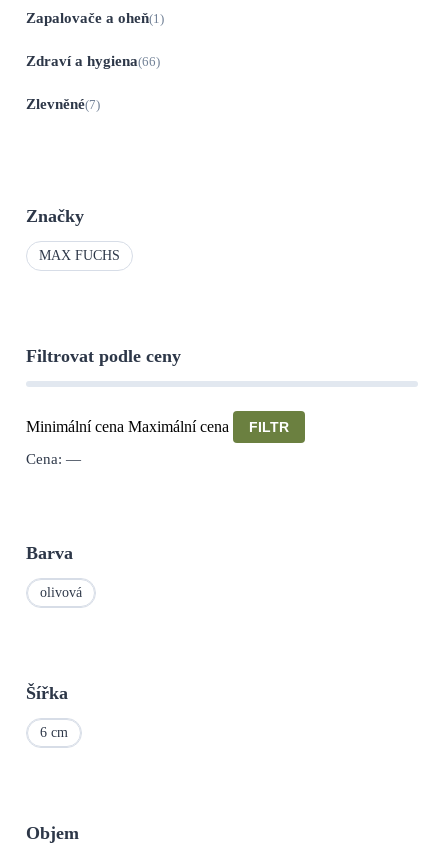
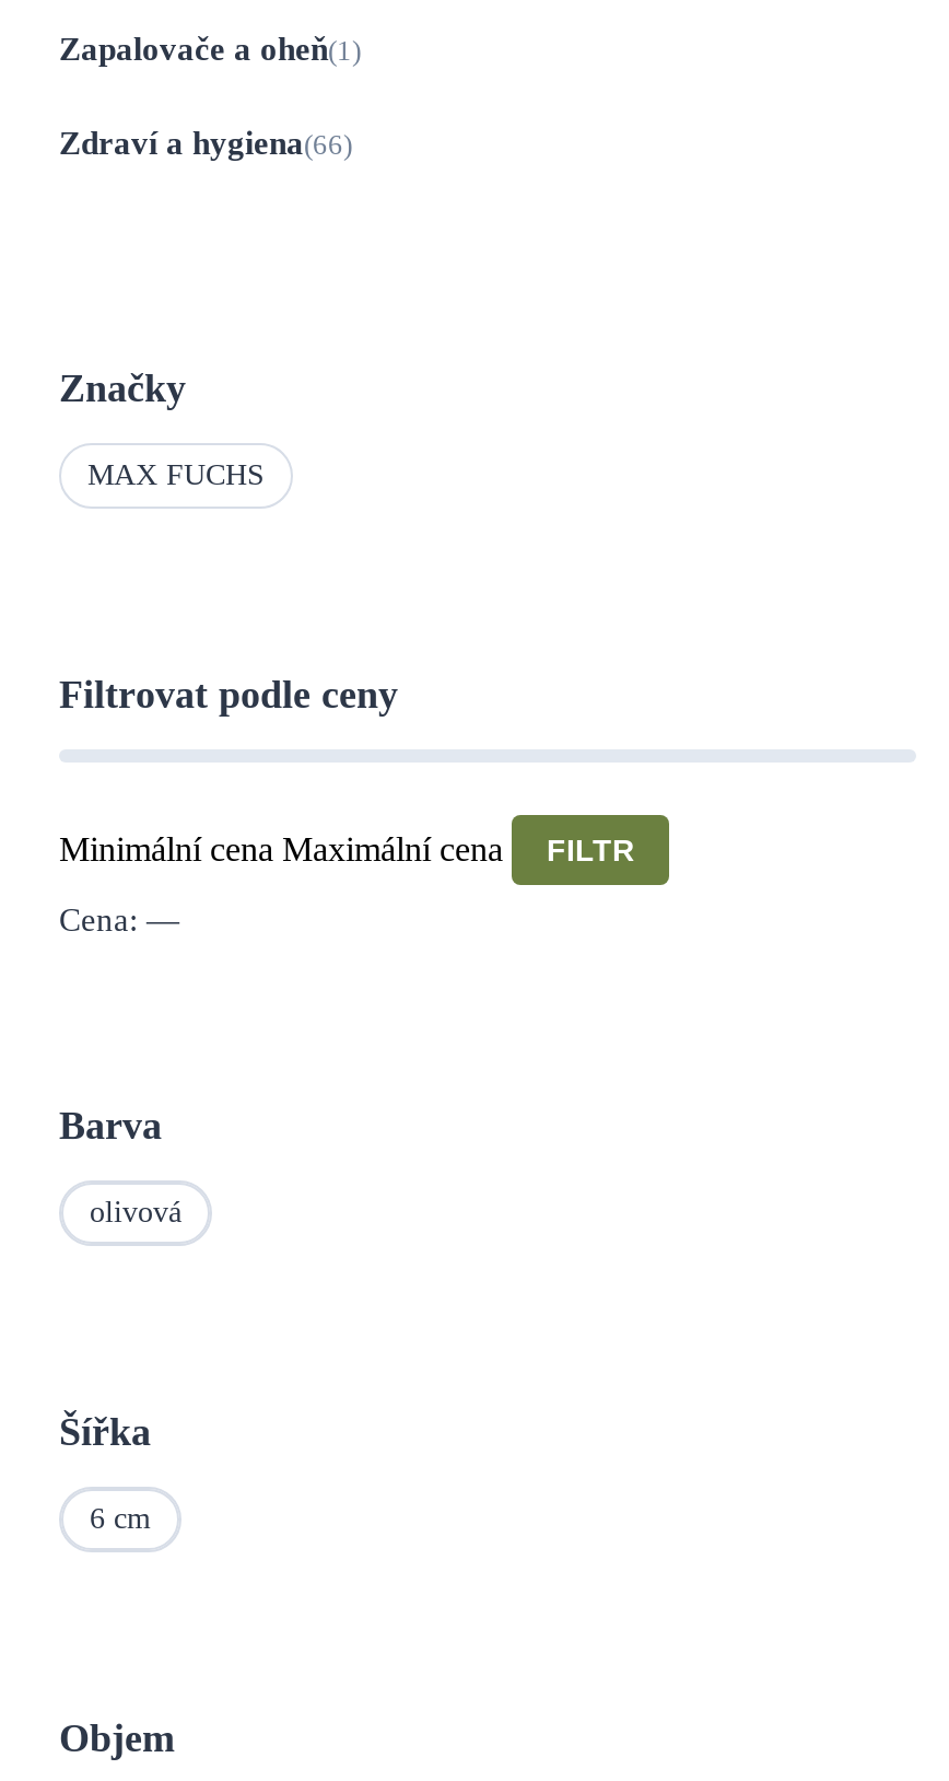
[26,96,100,112] Zlevněné(7) -> none

